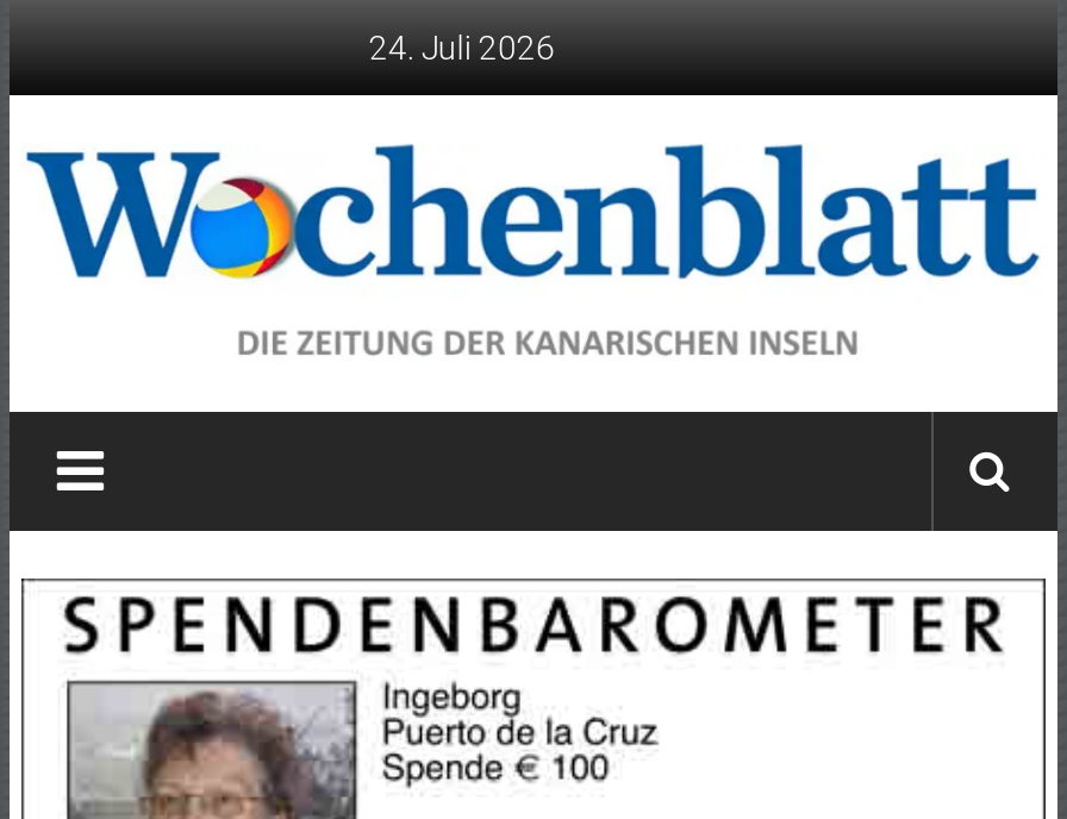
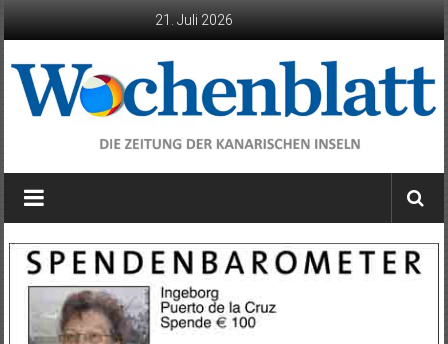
[369,29,555,67] 24. Juli 2026 -> [155,12,233,28] 21. Juli 2026

